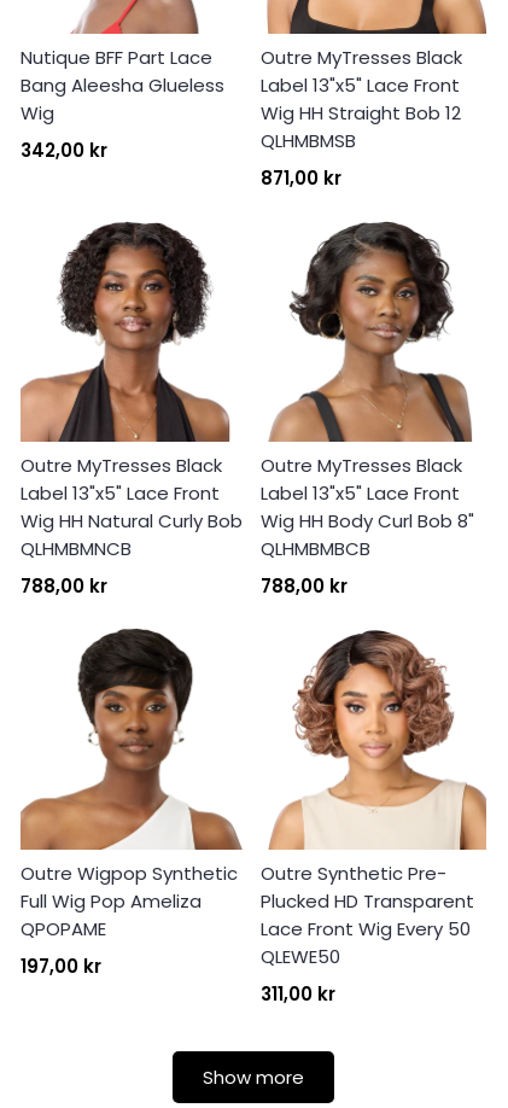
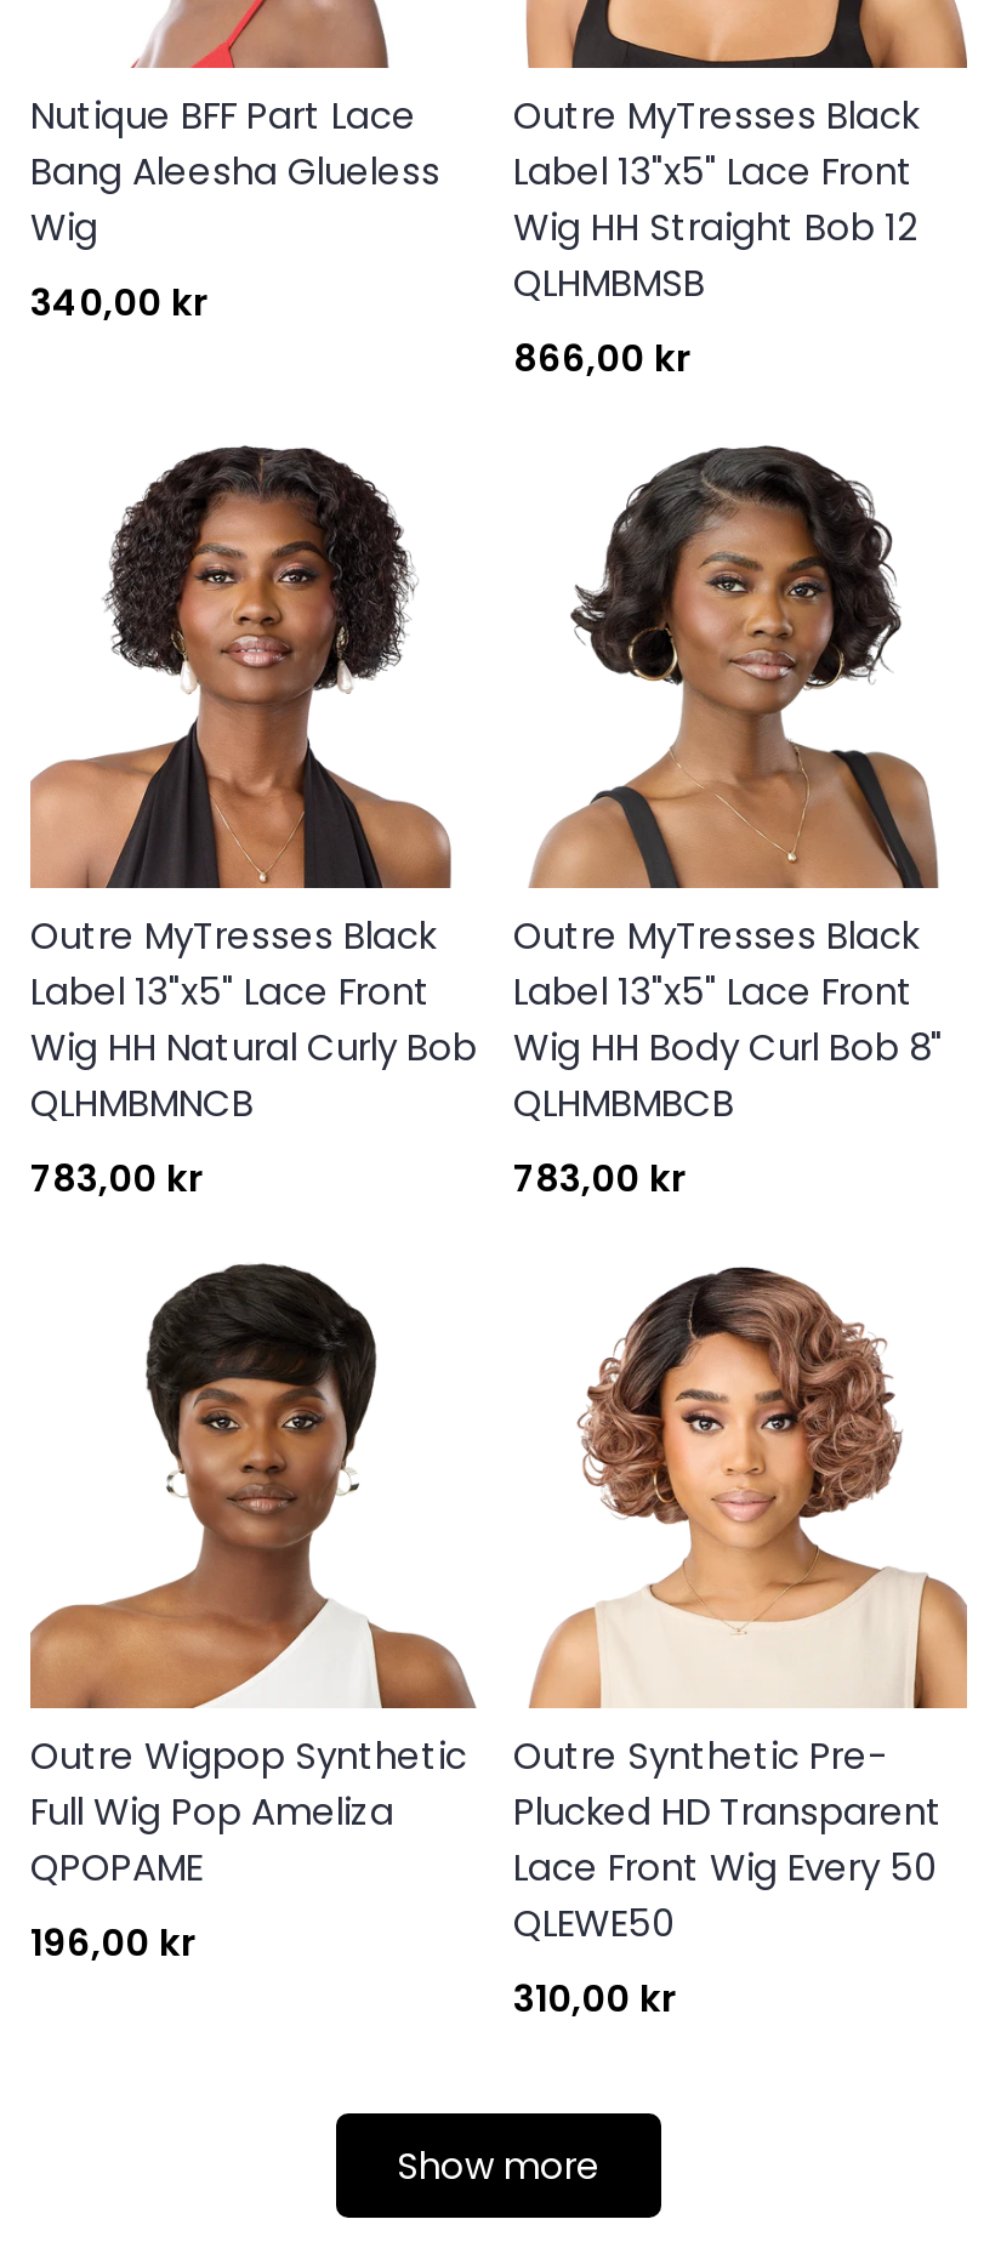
[21,138,107,163] 342,00 kr -> [30,277,207,328] 340,00 kr
[261,166,341,191] 871,00 kr -> [513,333,690,384] 866,00 kr
[21,574,107,599] 788,00 kr -> [30,1153,203,1204] 783,00 kr
[261,574,348,599] 788,00 kr -> [513,1153,686,1204] 783,00 kr
[21,954,101,979] 197,00 kr -> [30,1918,195,1969] 196,00 kr
[261,982,335,1007] 311,00 kr -> [513,1973,676,2024] 310,00 kr

